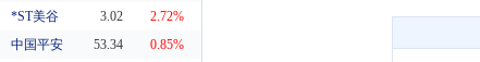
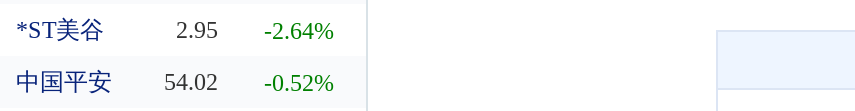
[100,9,123,24] 3.02 -> [176,16,218,44] 2.95
[150,9,184,24] 2.72% -> [264,16,334,44] -2.64%
[94,37,123,52] 53.34 -> [164,68,218,96] 54.02
[150,37,184,52] 0.85% -> [264,68,334,96] -0.52%

